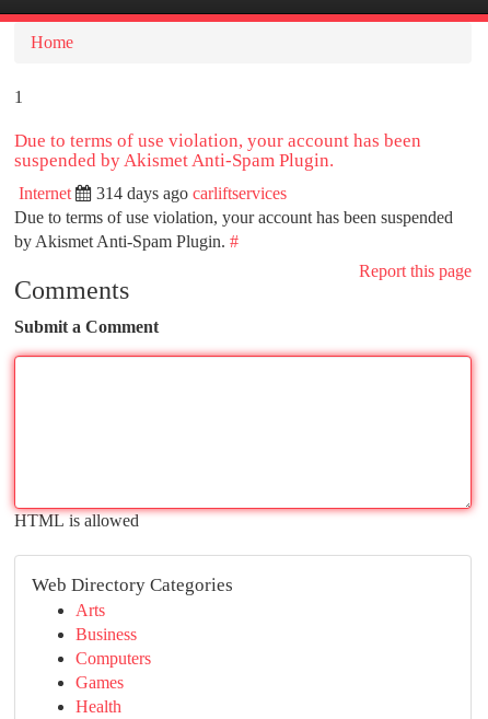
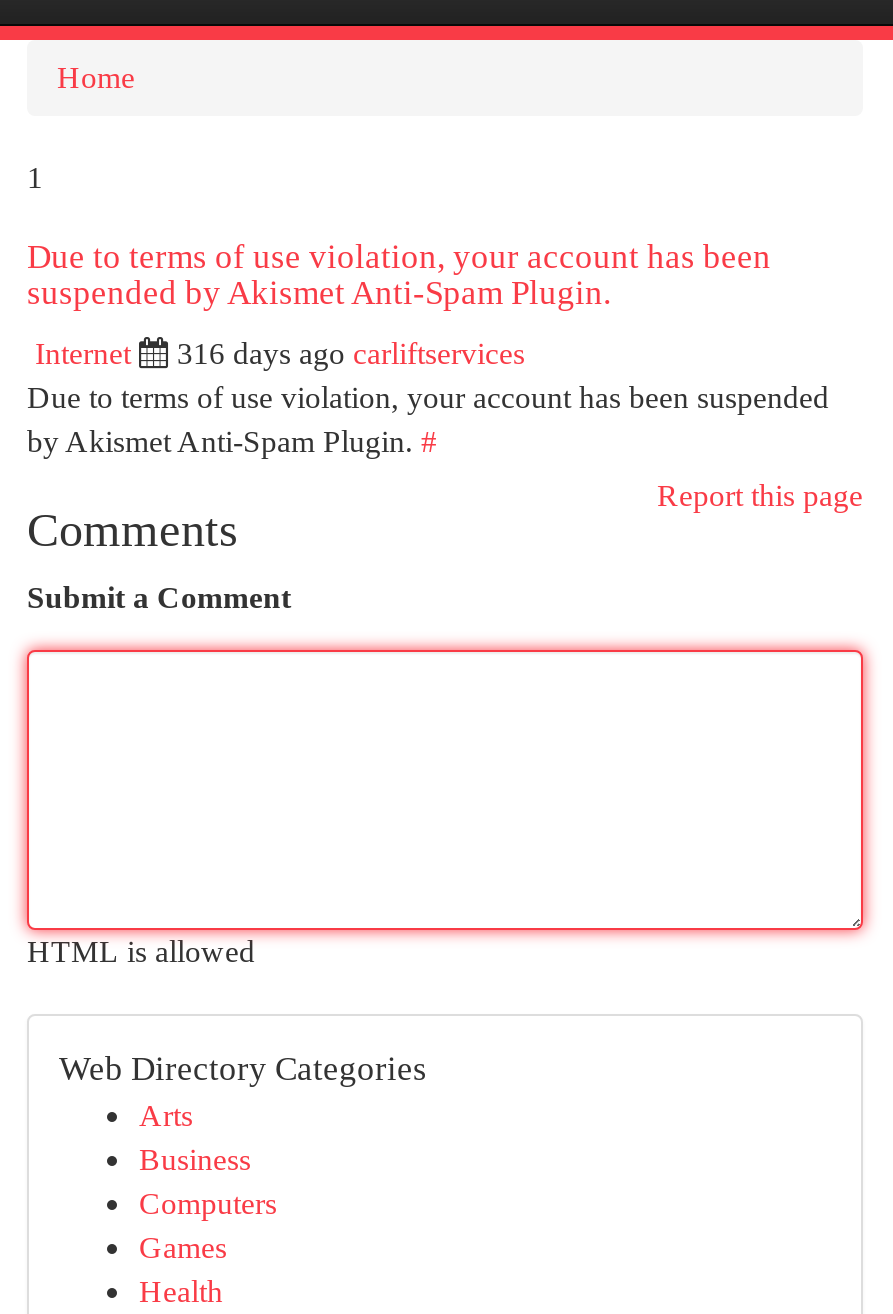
[96,184,287,202] 314 days ago carliftservices -> [177,336,525,370] 316 days ago carliftservices

